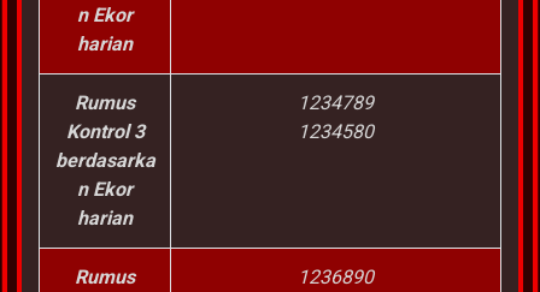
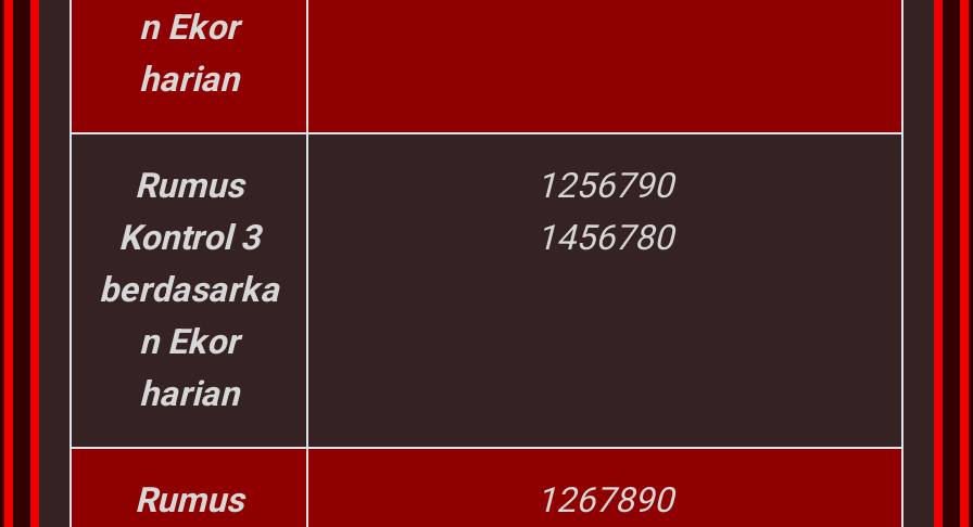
[298,91,374,114] 1234789 -> [536,165,673,206] 1256790
[298,120,374,143] 1234580 -> [536,217,673,258] 1456780
[298,266,374,288] 1236890 -> [536,479,673,520] 1267890

